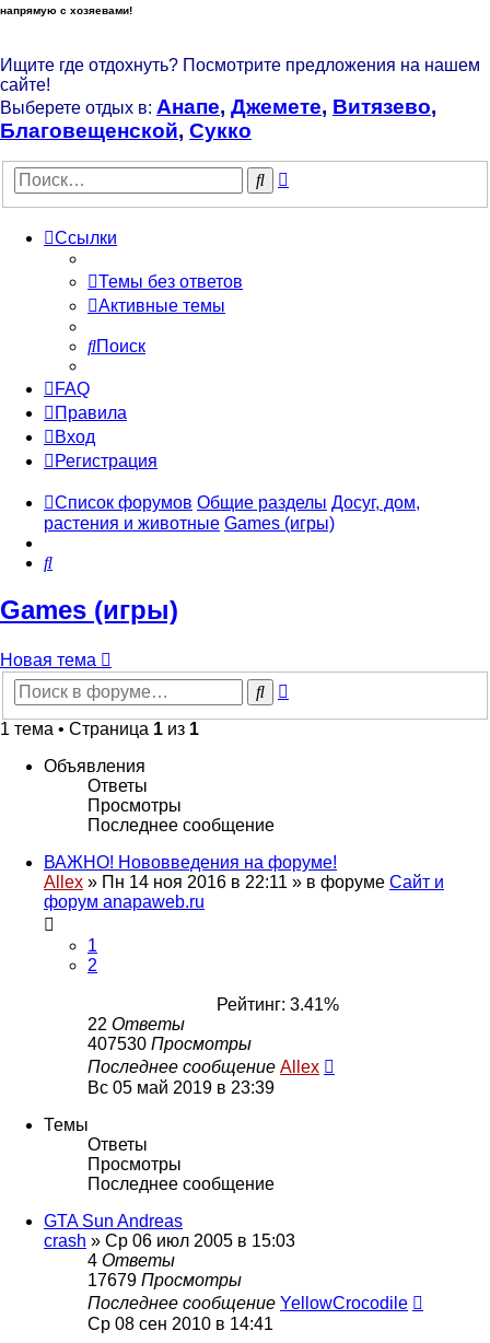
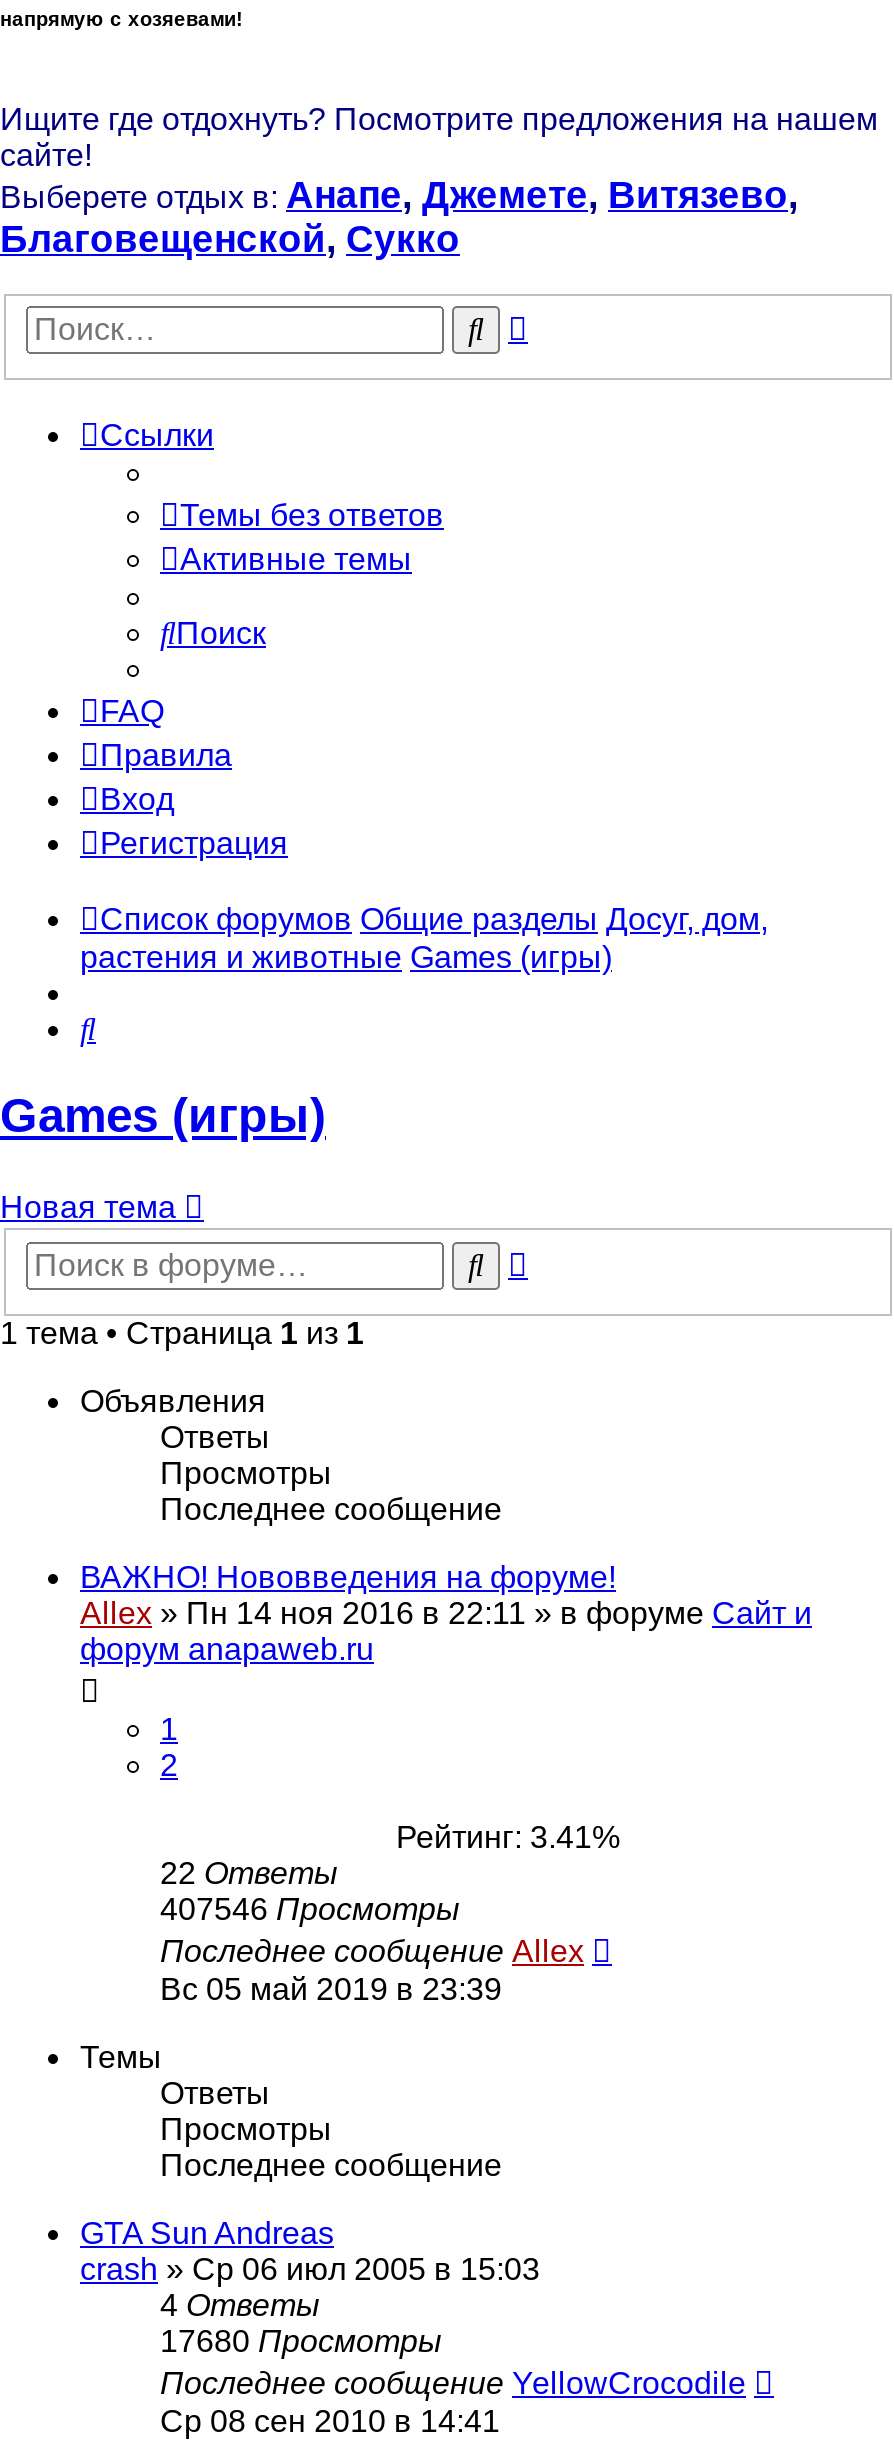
[87,1034,252,1053] 407530 Просмотры -> [160,1892,460,1926] 407546 Просмотры
[87,1271,242,1289] 17679 Просмотры -> [160,2324,442,2358] 17680 Просмотры

